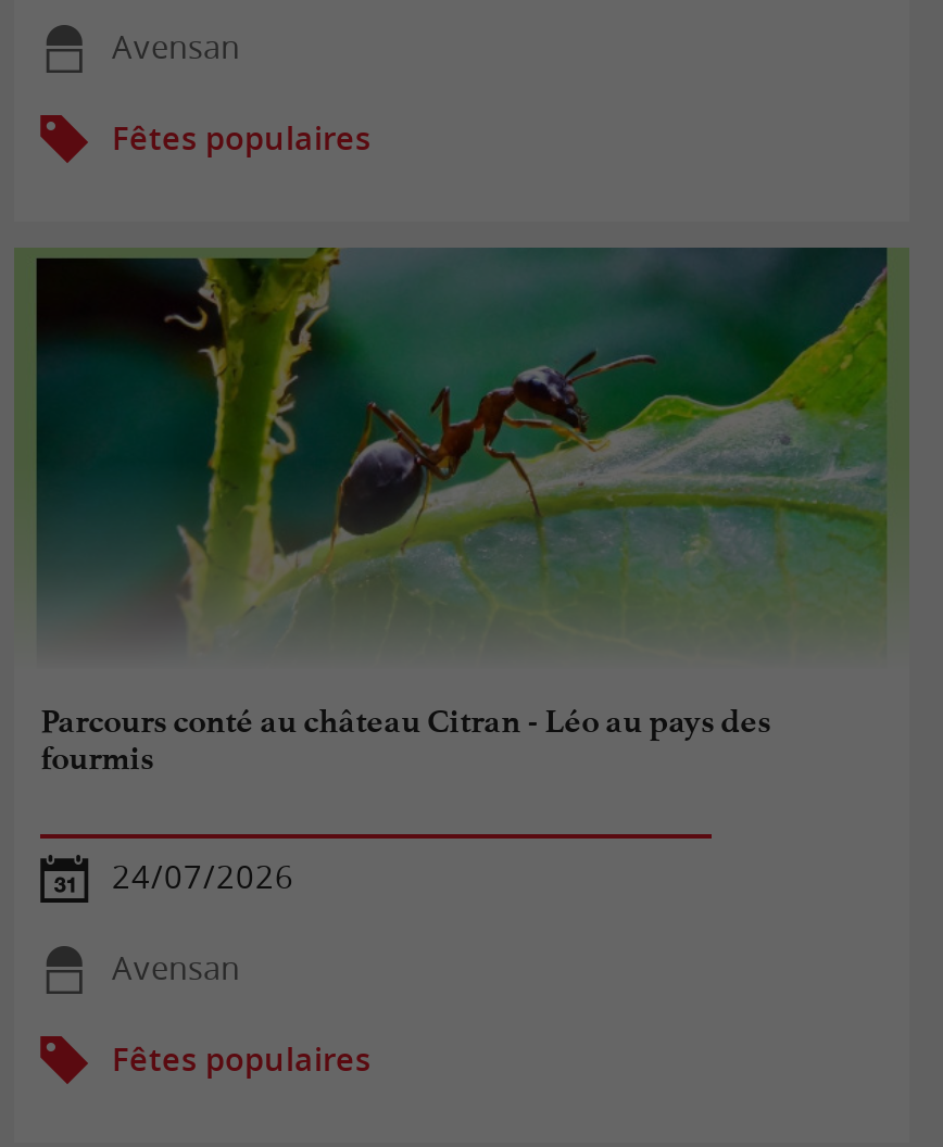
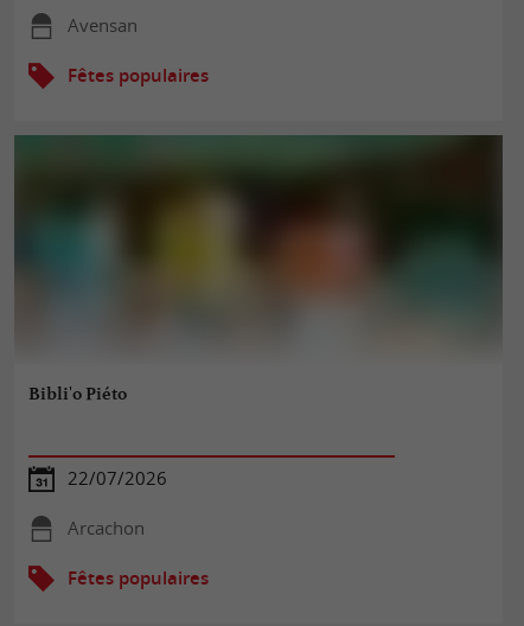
[14,245,909,778] [image] | Parcours conté au château Citran - Léo au pays des | fourmis -> [13,134,504,404] [image] | Bibli'o Piéto
[112,856,294,897] 24/07/2026 -> [68,467,167,490] 22/07/2026
[112,947,240,988] Avensan -> [68,517,145,539] Arcachon

